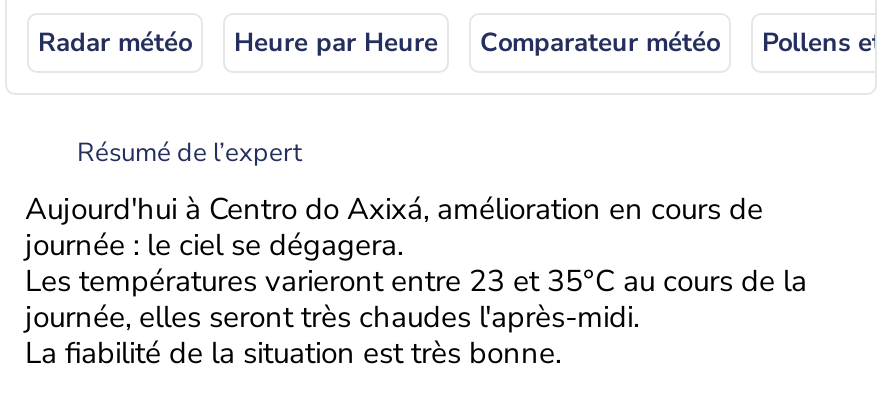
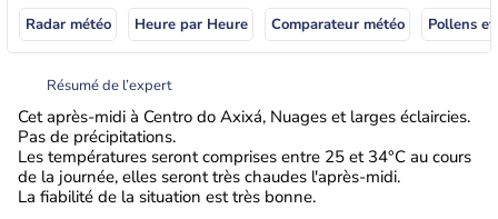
[25,189,807,337] Aujourd'hui à Centro do Axixá, amélioration en cours de | journée : le ciel se dégagera. | Les températures varieront entre 23 et 35°C au cours de la | journée, elles seront très chaudes l'après-midi. -> [18,105,471,188] Cet après-midi à Centro do Axixá, Nuages et larges éclaircies. | Pas de précipitations. | Les températures seront comprises entre 25 et 34°C au cours | de la journée, elles seront très chaudes l'après-midi.

